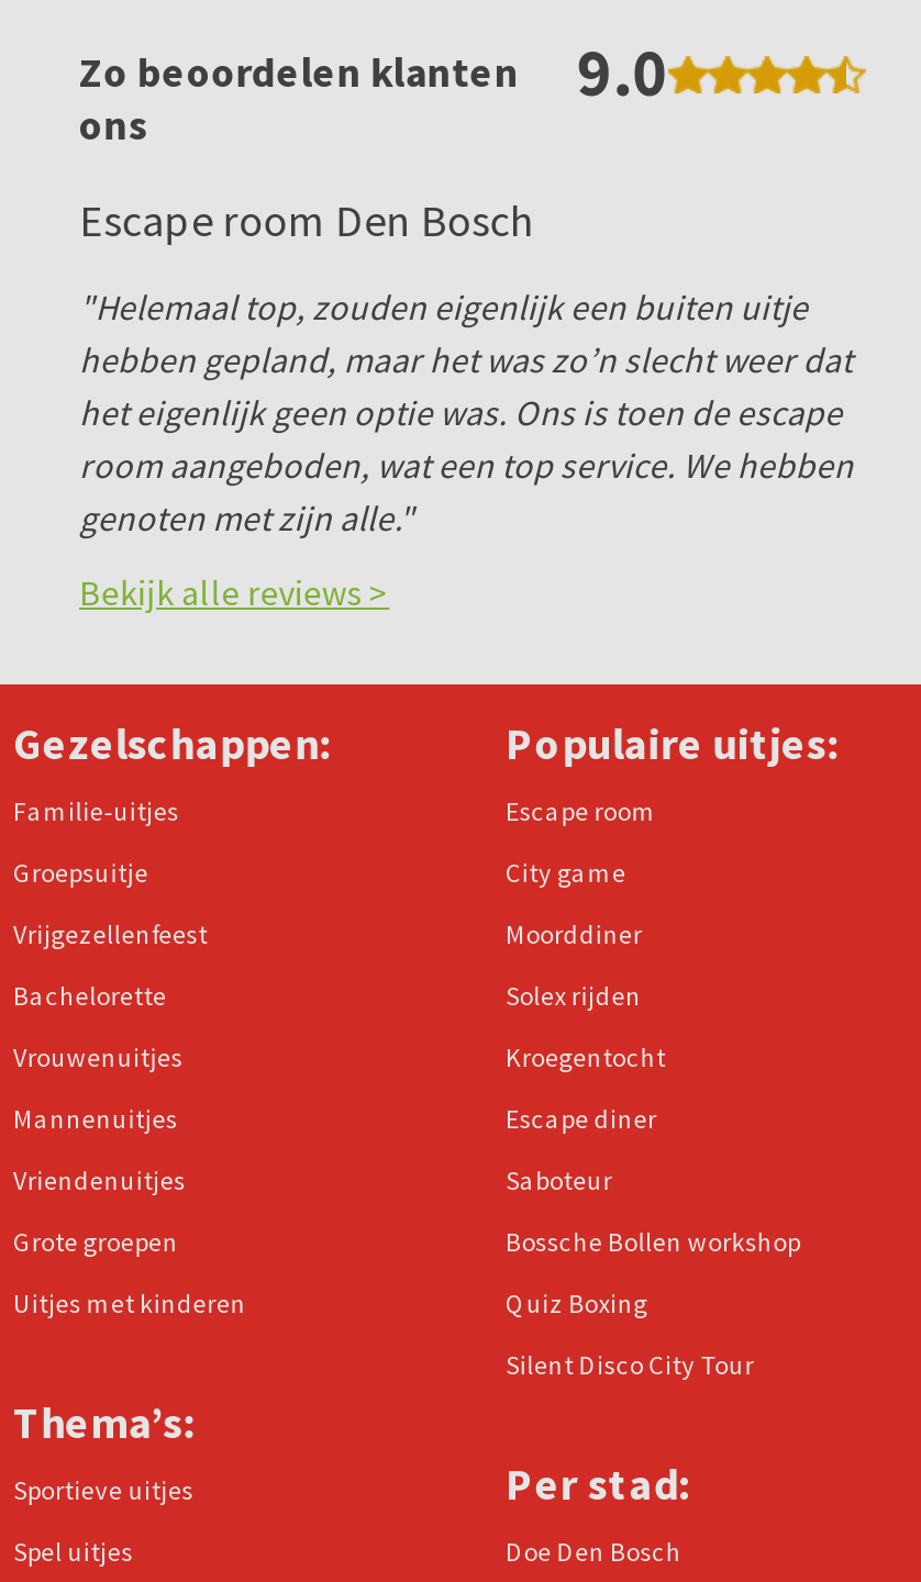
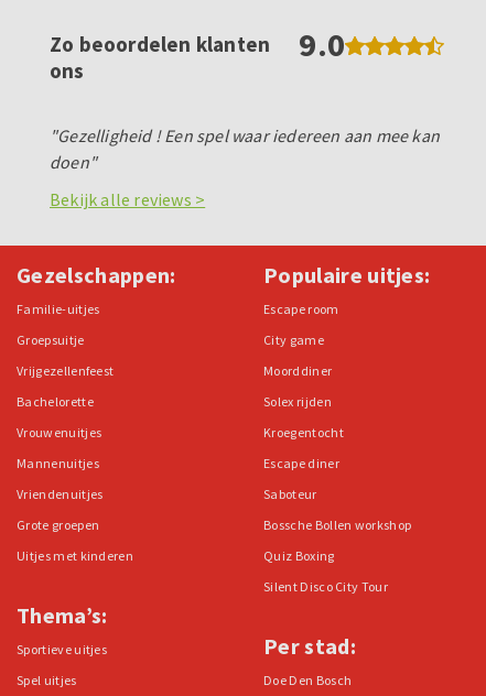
[79,193,854,540] Escape room Den Bosch | "Helemaal top, zouden eigenlijk een buiten uitje | hebben gepland, maar het was zo’n slecht weer dat | het eigenlijk geen optie was. Ons is toen de escape | room aangeboden, wat een top service. We hebben | genoten met zijn alle." -> [50,125,440,173] "Gezelligheid ! Een spel waar iedereen aan mee kan | doen"

